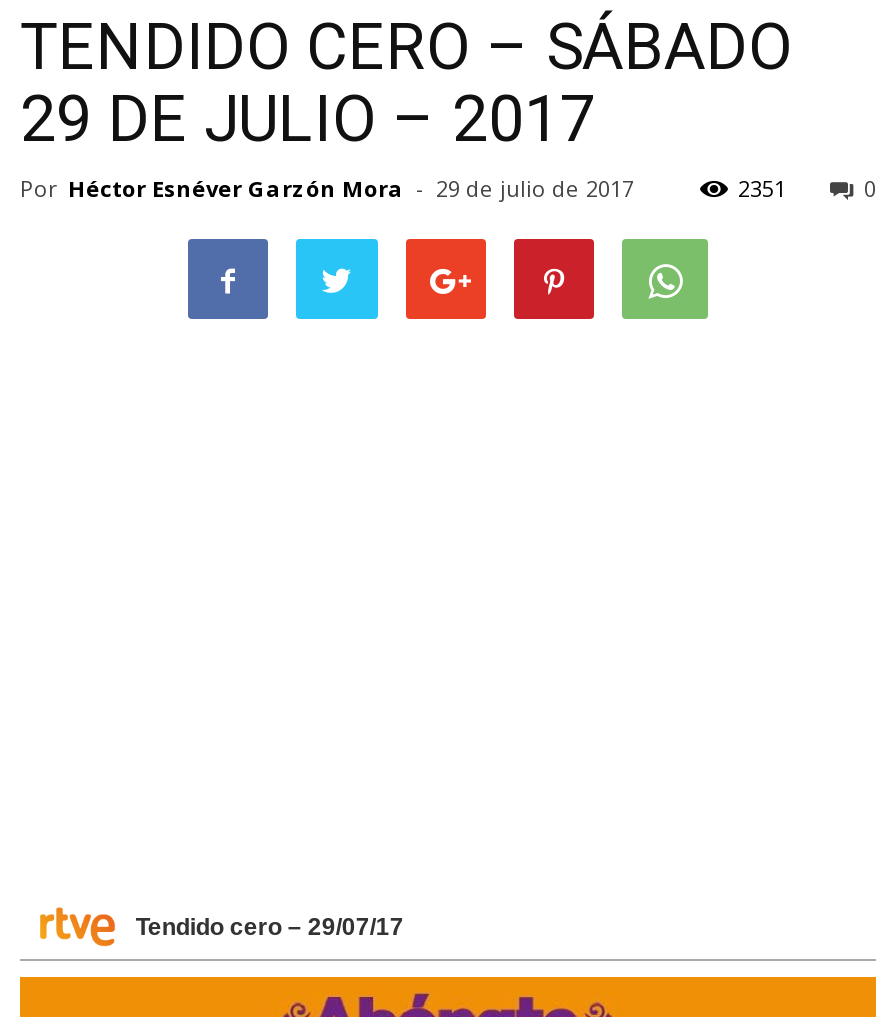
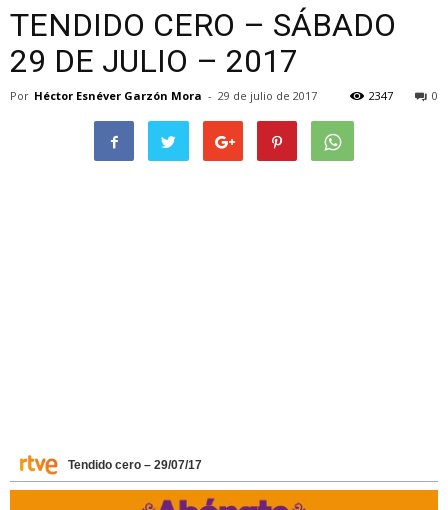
[738,173,786,203] 2351 -> [369,88,393,103] 2347

